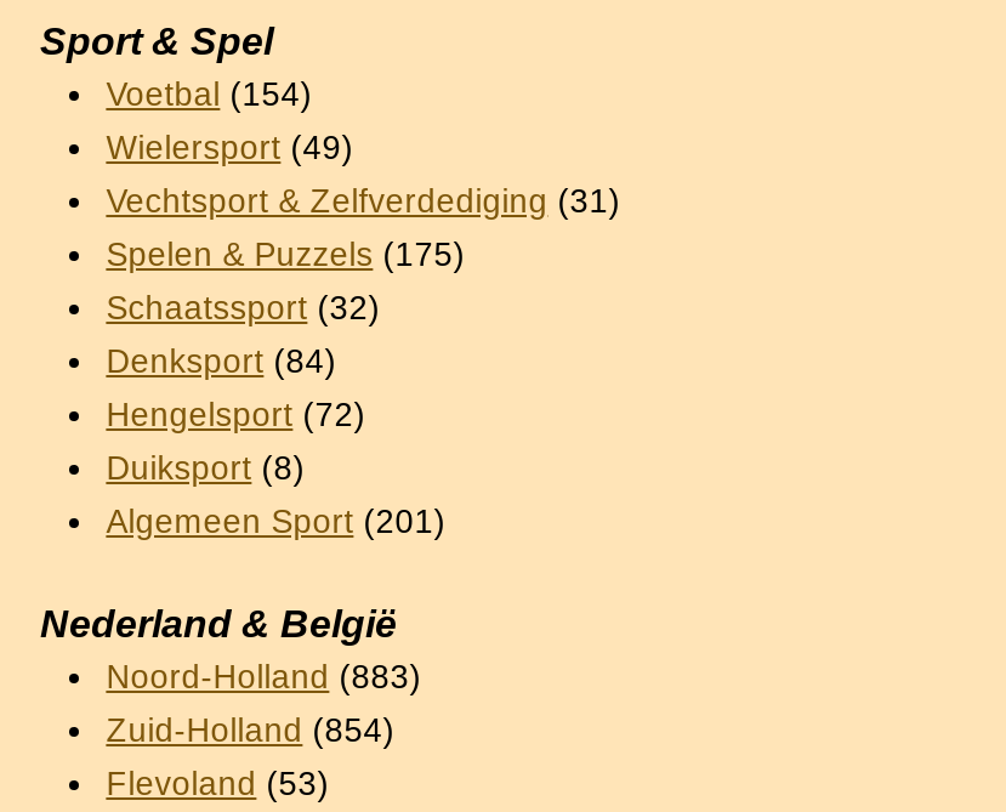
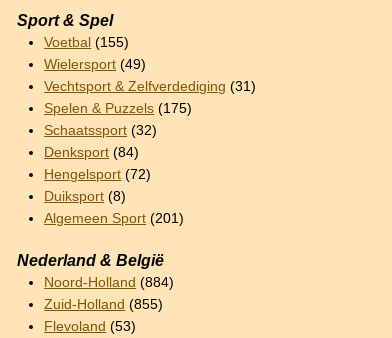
[106,76,312,112] Voetbal (154) -> [44,35,129,50] Voetbal (155)
[106,658,422,695] Noord-Holland (883) -> [44,275,174,290] Noord-Holland (884)
[106,712,395,748] Zuid-Holland (854) -> [44,297,163,312] Zuid-Holland (855)

